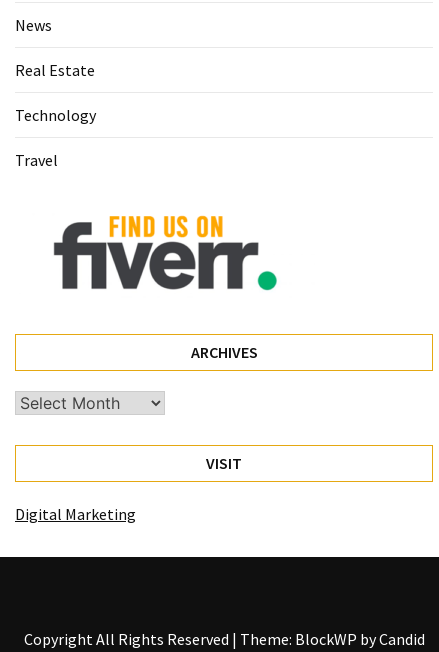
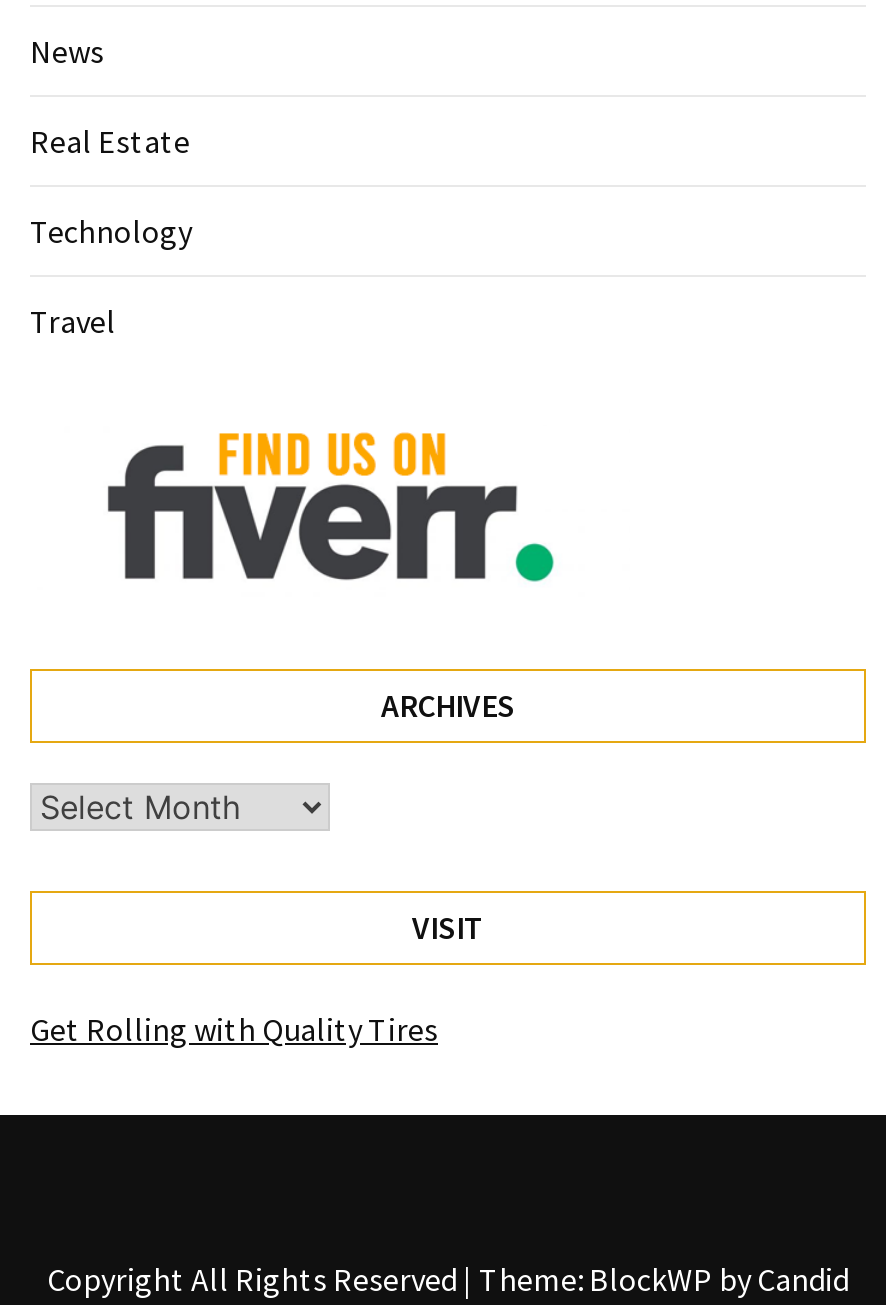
[15,504,136,524] Digital Marketing -> [30,1009,438,1049] Get Rolling with Quality Tires

